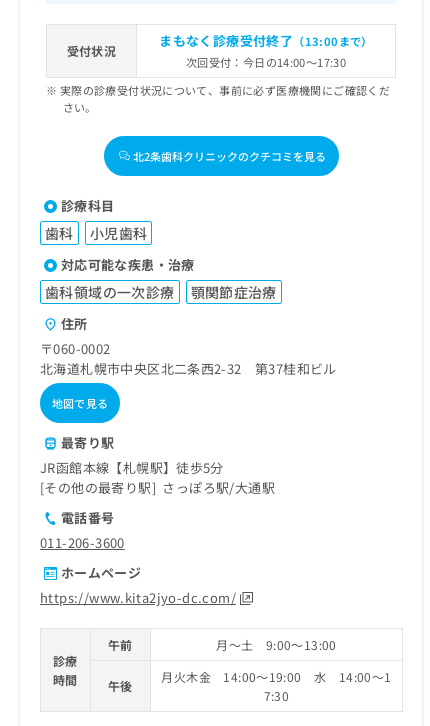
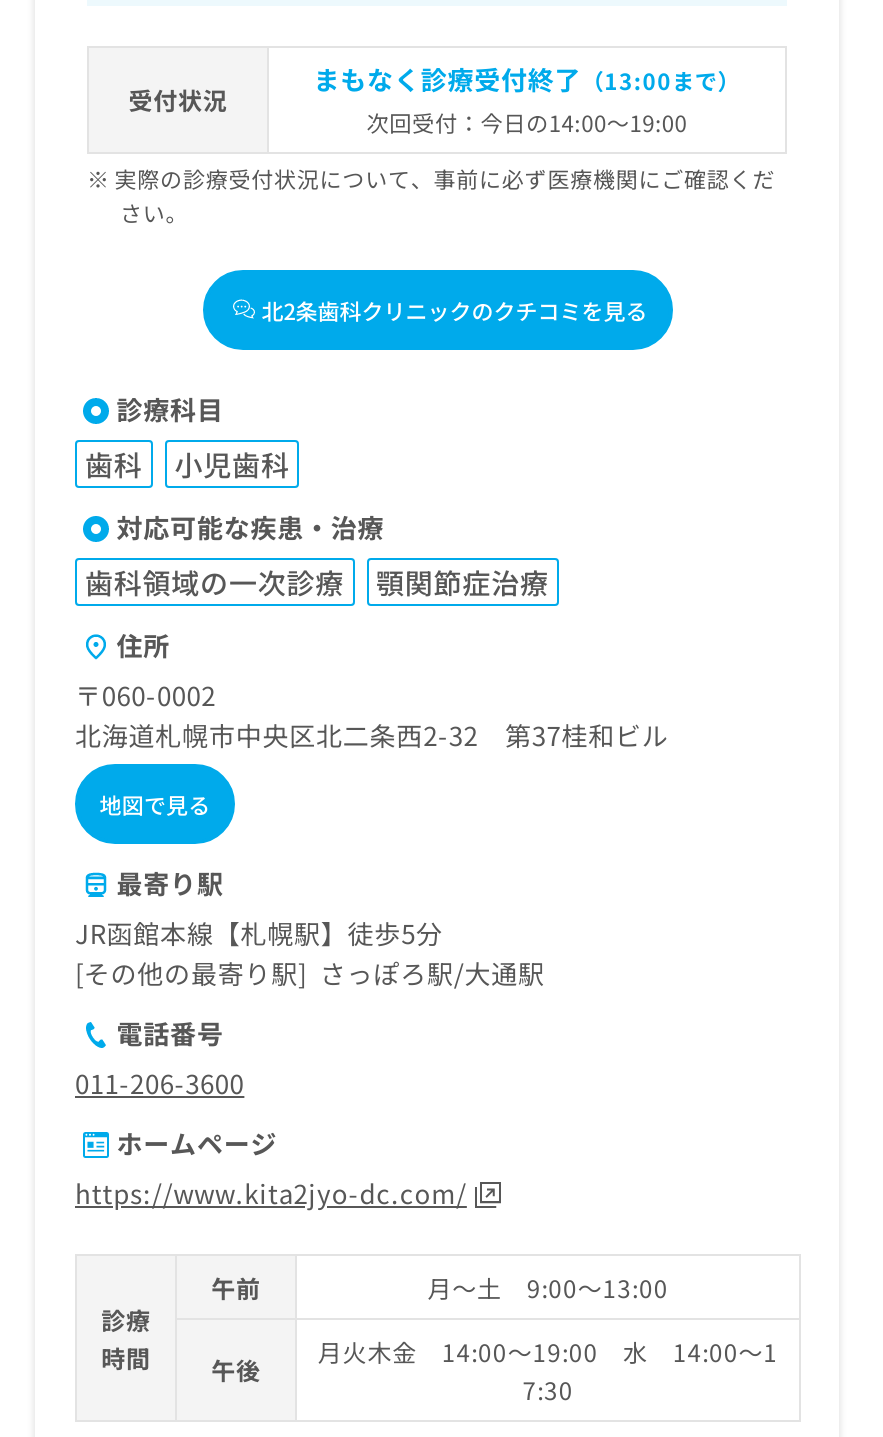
[186,54,346,70] 次回受付：今日の14:00～17:30 -> [367,106,687,138] 次回受付：今日の14:00～19:00

